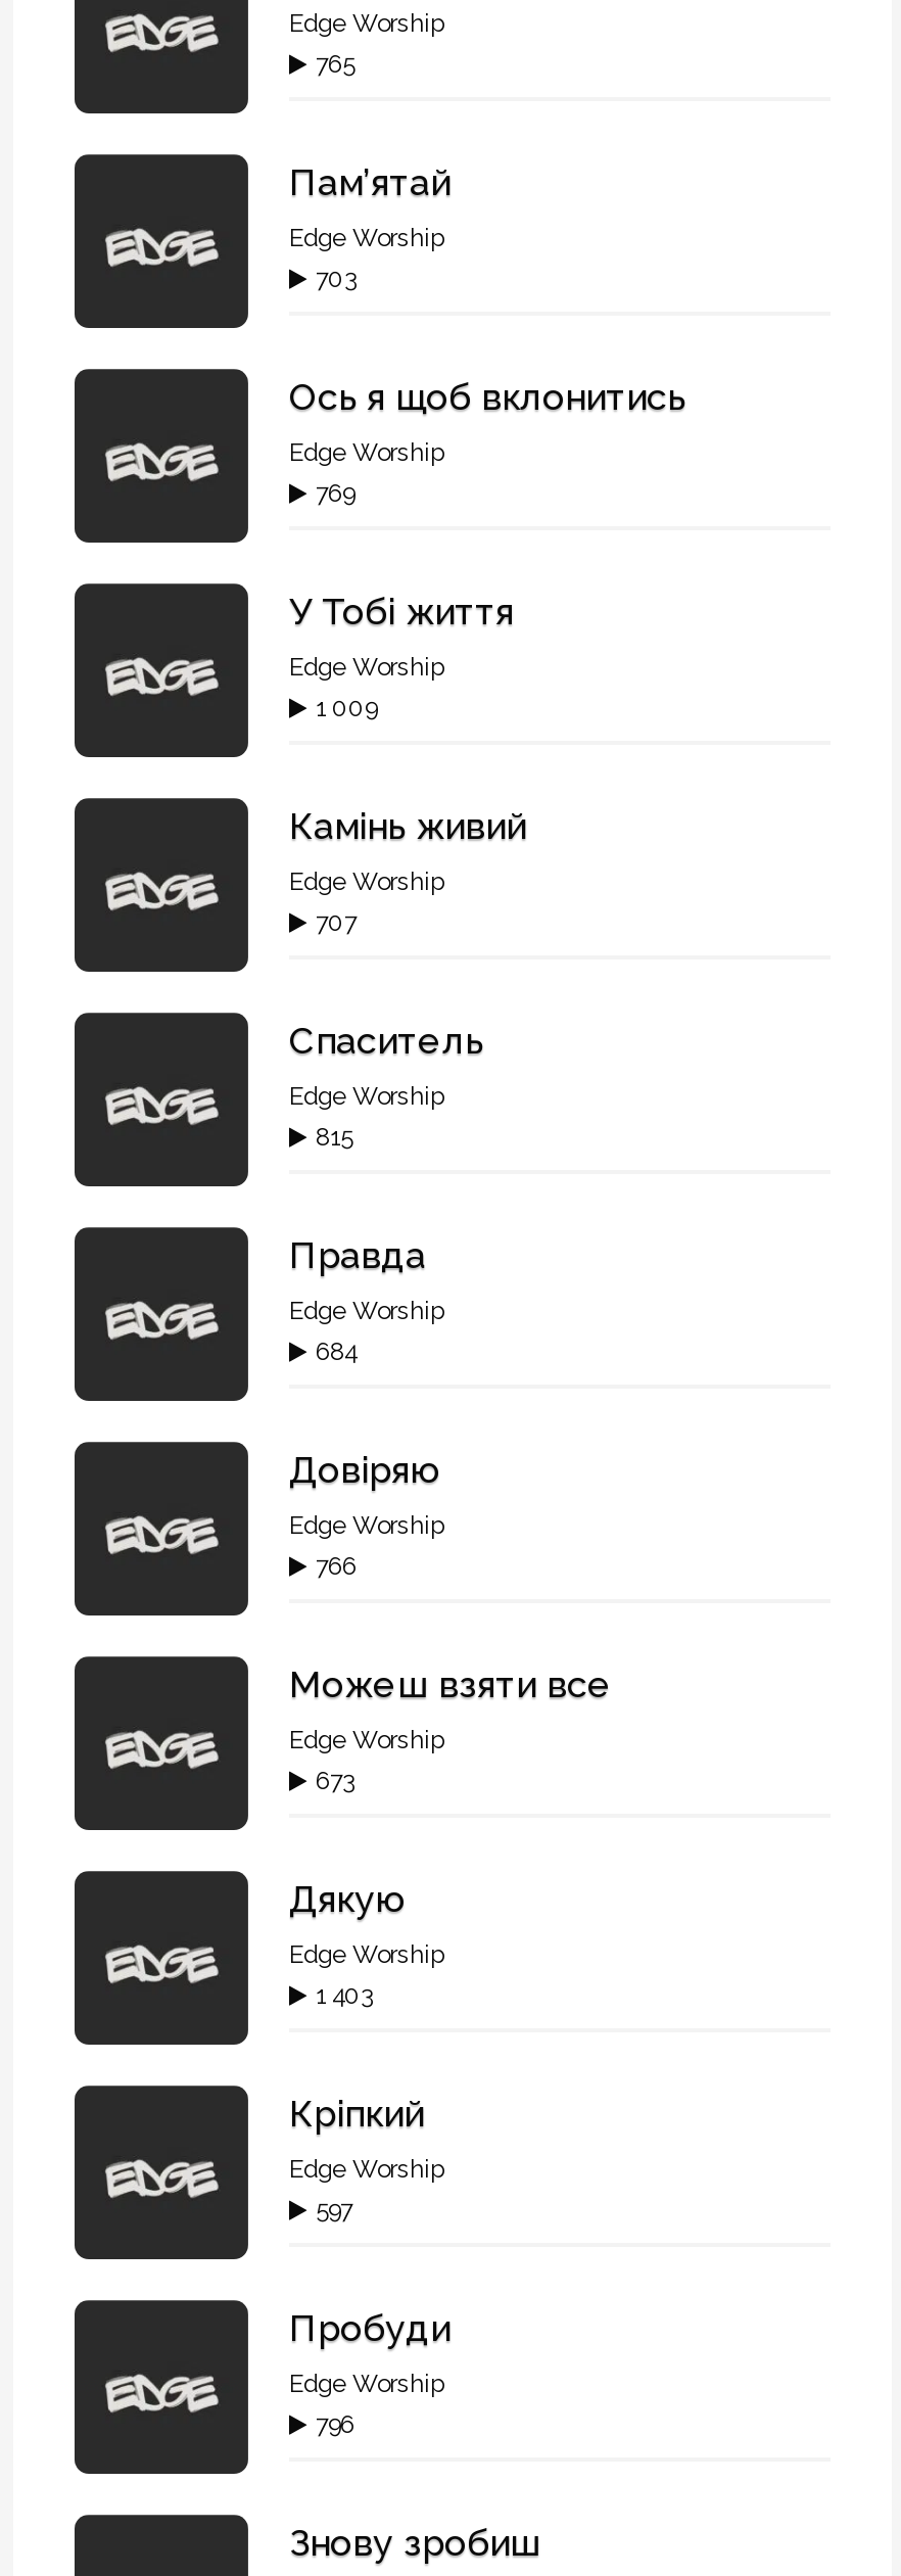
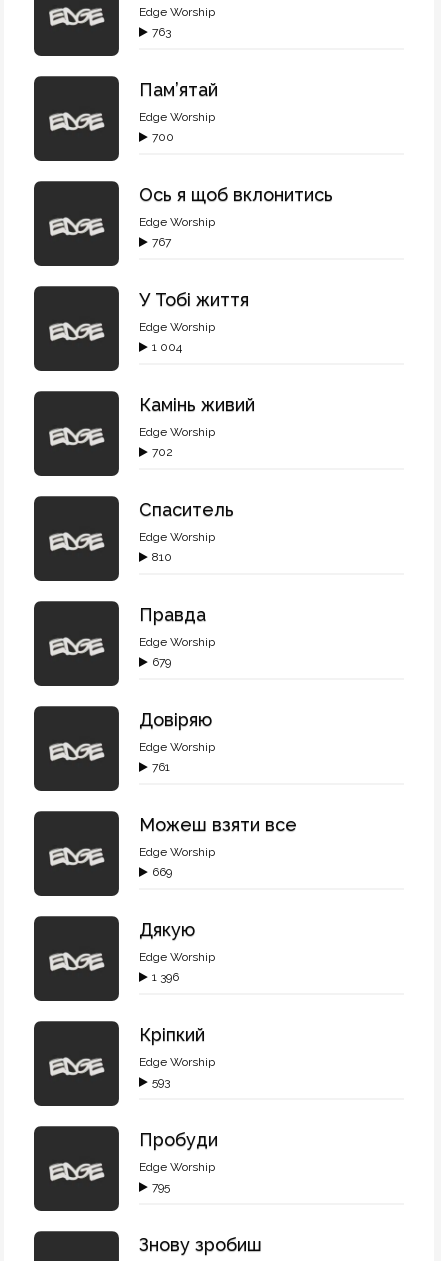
[316,50,354,79] 765 -> [152,25,171,39] 763
[316,265,357,294] 703 -> [152,130,174,144] 700
[316,480,354,508] 769 -> [152,235,171,249] 767
[316,694,377,723] 1 009 -> [152,340,182,354] 1 004
[316,909,357,937] 707 -> [152,445,173,459] 702
[316,1123,352,1152] 815 -> [152,550,172,564] 810
[316,1338,357,1367] 684 -> [152,655,171,669] 679
[316,1553,357,1581] 766 -> [152,760,170,774] 761
[316,1767,354,1796] 673 -> [152,865,172,879] 669
[316,1982,373,2010] 1 403 -> [152,970,179,984] 1 396
[316,2196,352,2225] 597 -> [152,1075,170,1089] 593
[316,2411,354,2439] 796 -> [152,1180,170,1194] 795

